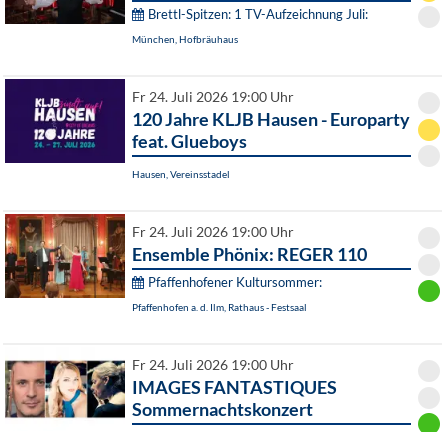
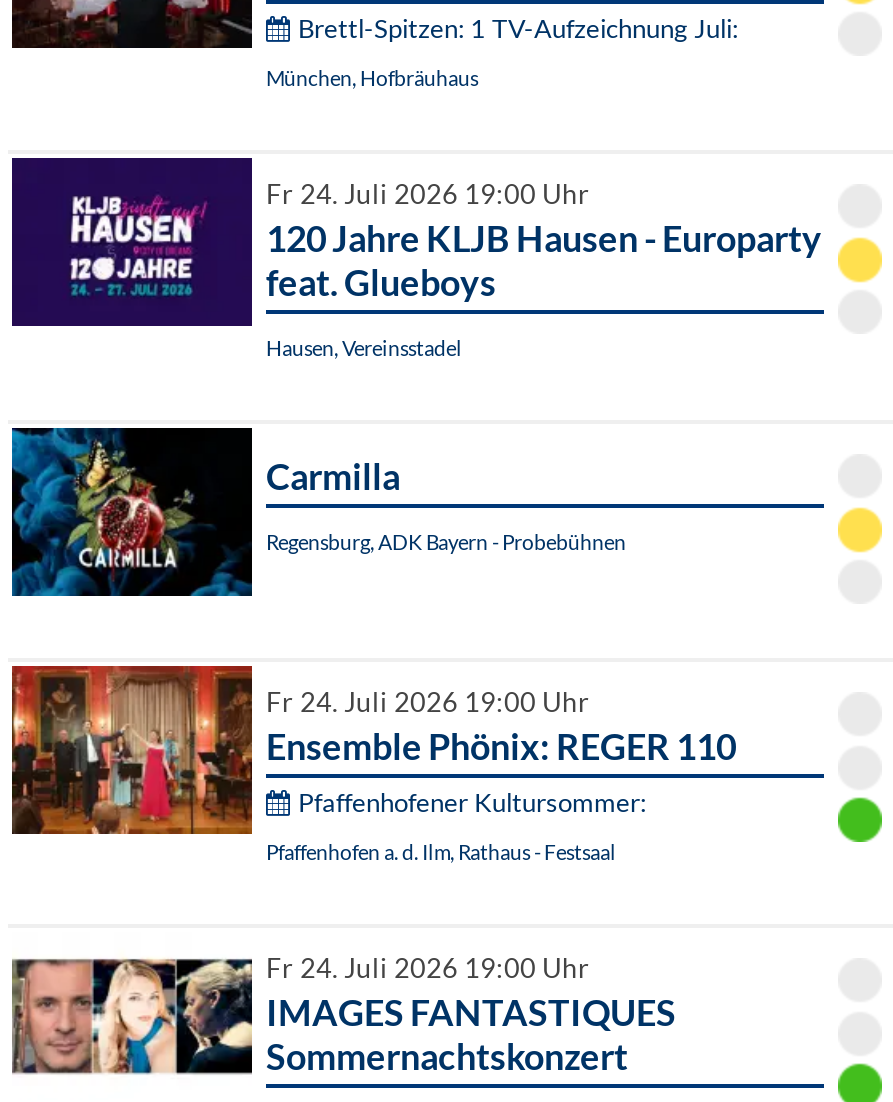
none -> [10,426,626,598] [image] | Carmilla | Regensburg, ADK Bayern - Probebühnen

